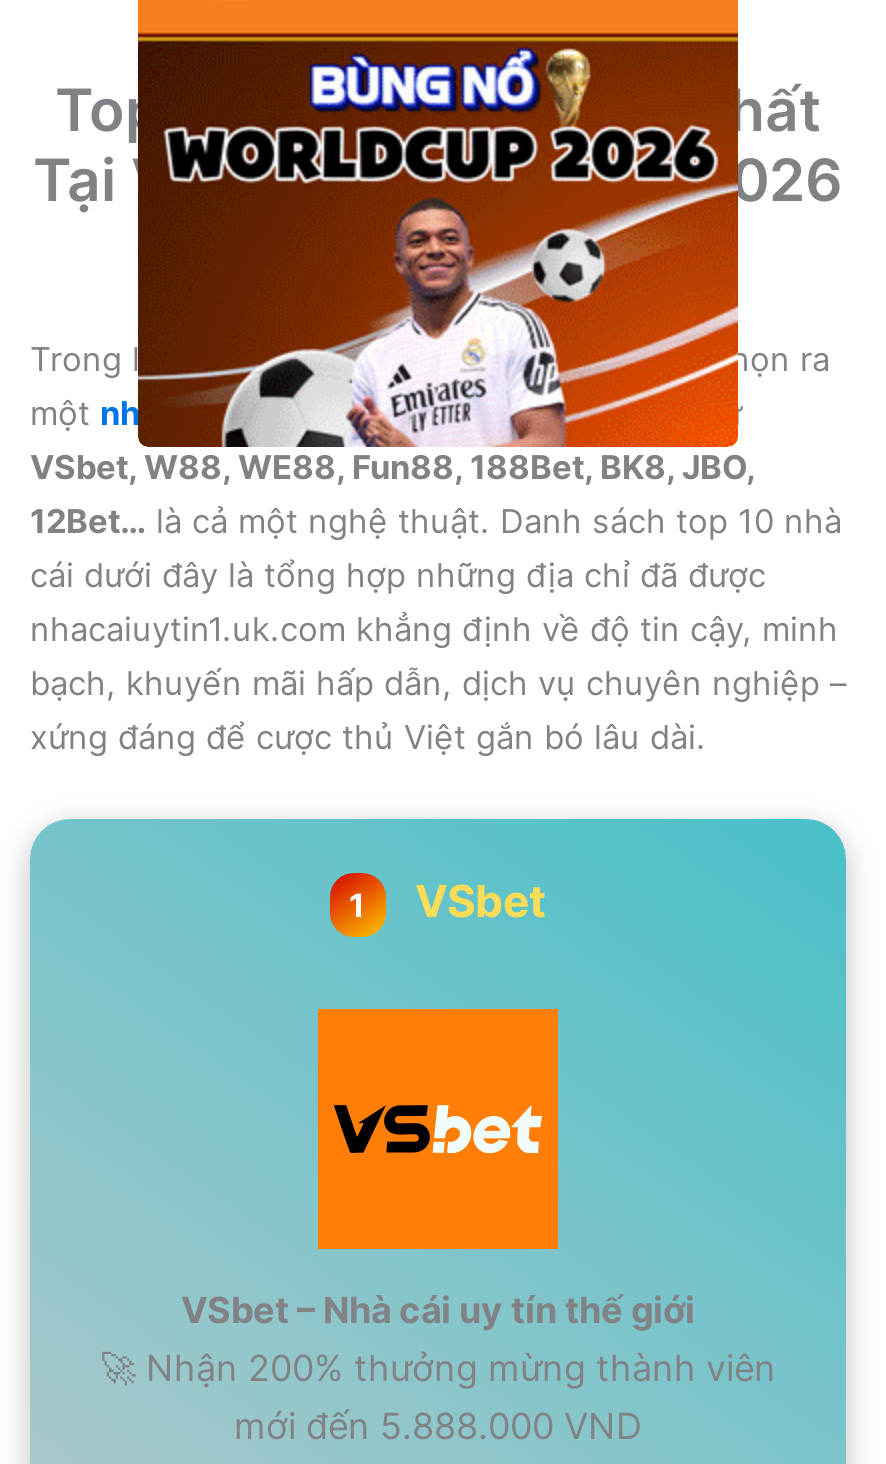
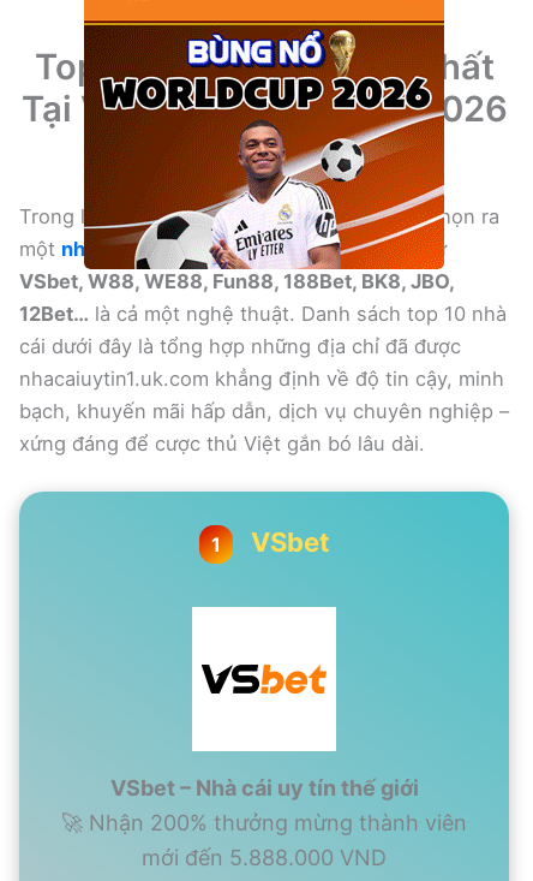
[316,1006,560,1252] [image] -> [191,606,337,752] [image]

